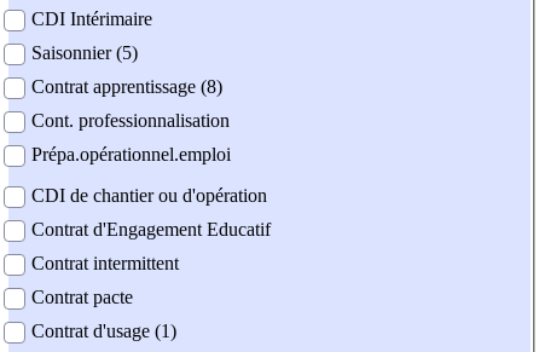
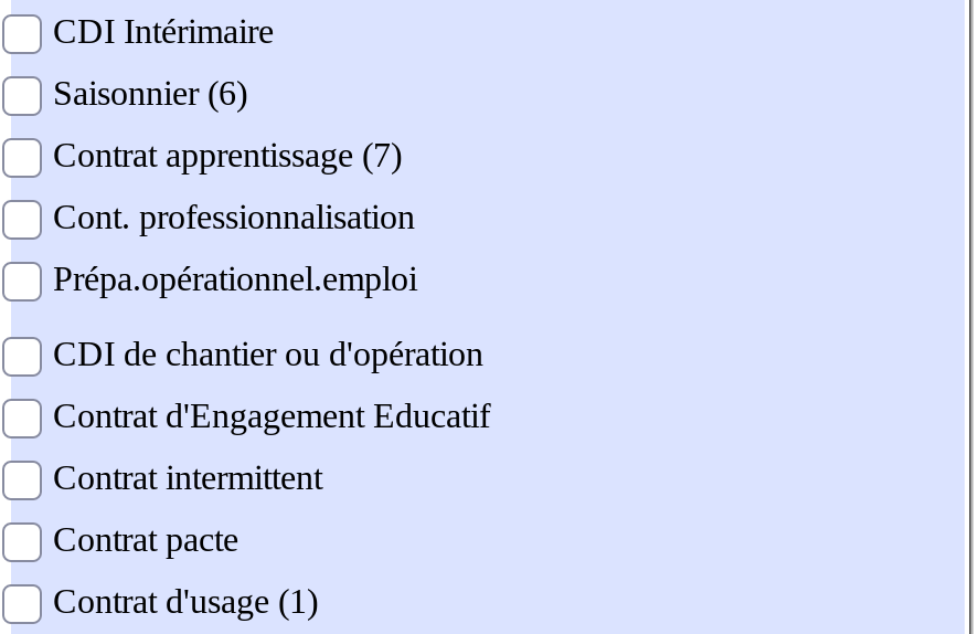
[31,43,138,63] Saisonnier (5) -> [53,74,247,112] Saisonnier (6)
[31,76,222,97] Contrat apprentissage (8) -> [53,136,402,174] Contrat apprentissage (7)

